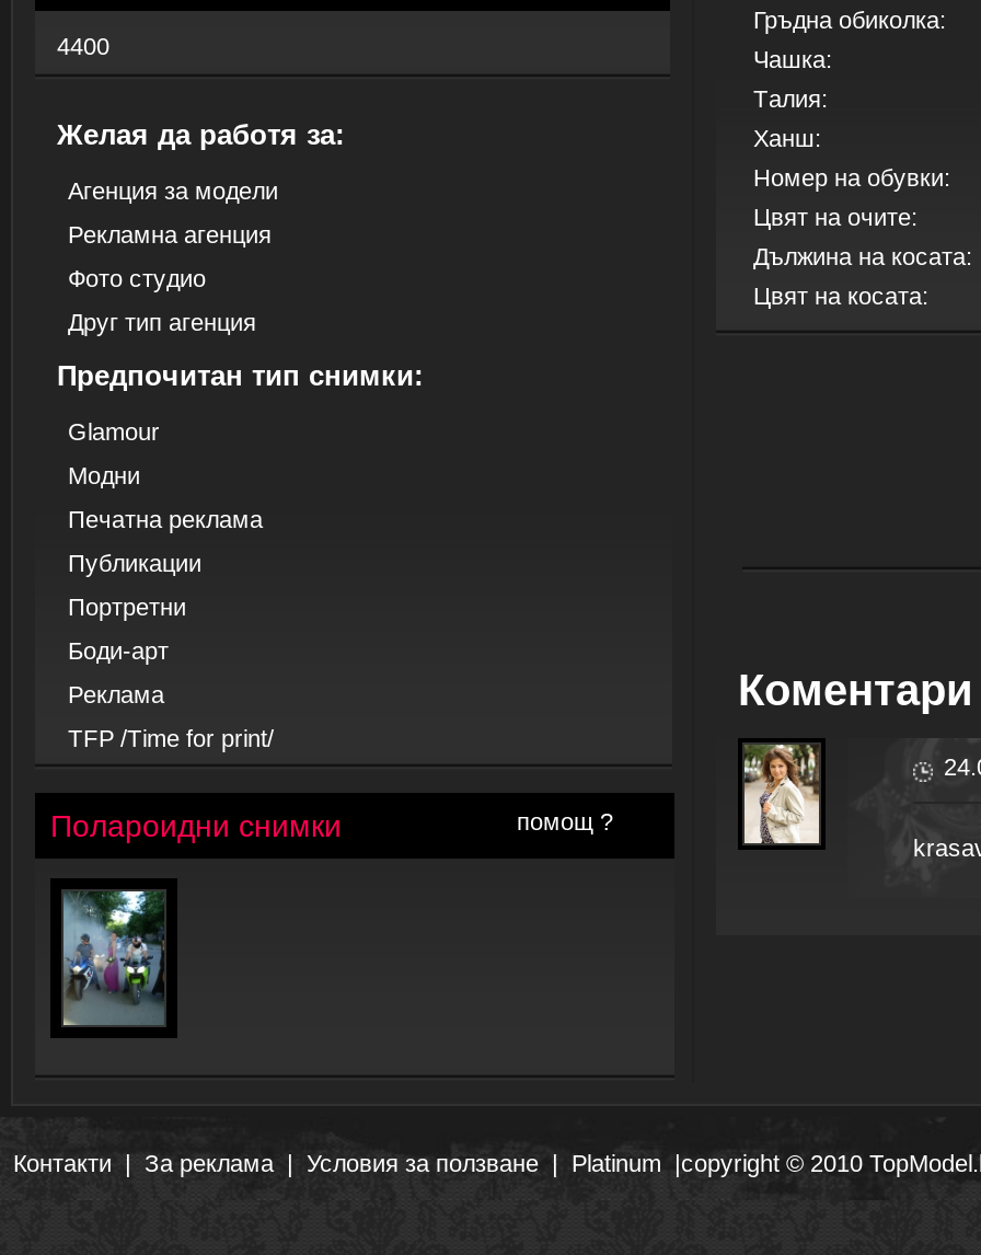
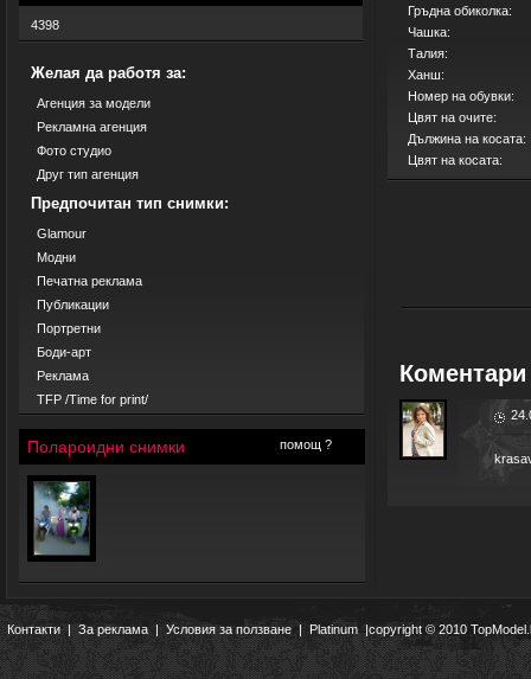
[57,33,109,59] 4400 -> [31,18,59,32] 4398

